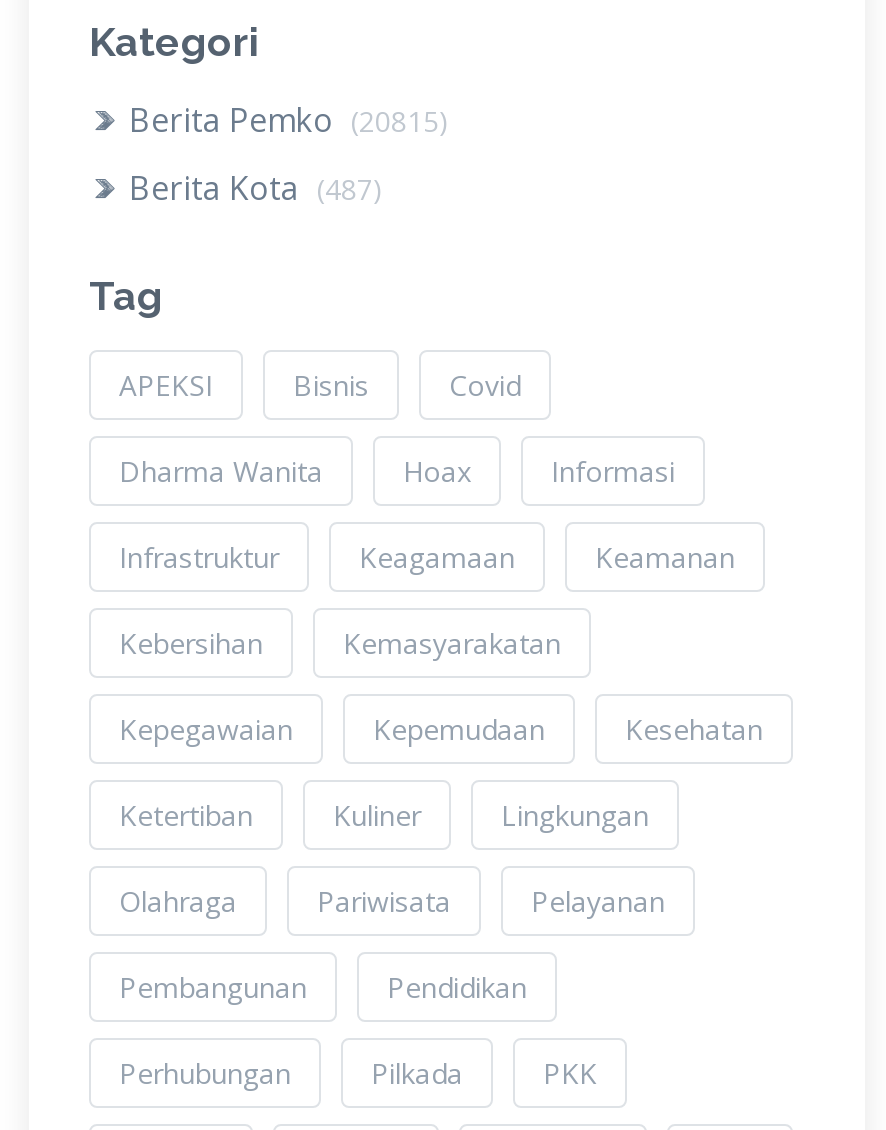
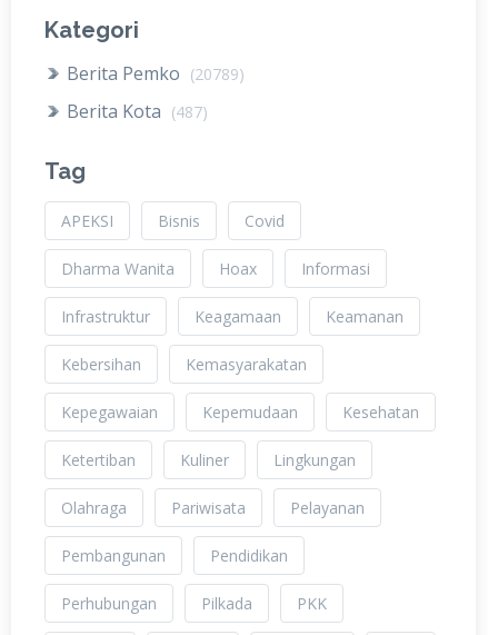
[121,98,449,142] Berita Pemko (20815) -> [62,61,245,86] Berita Pemko (20789)

